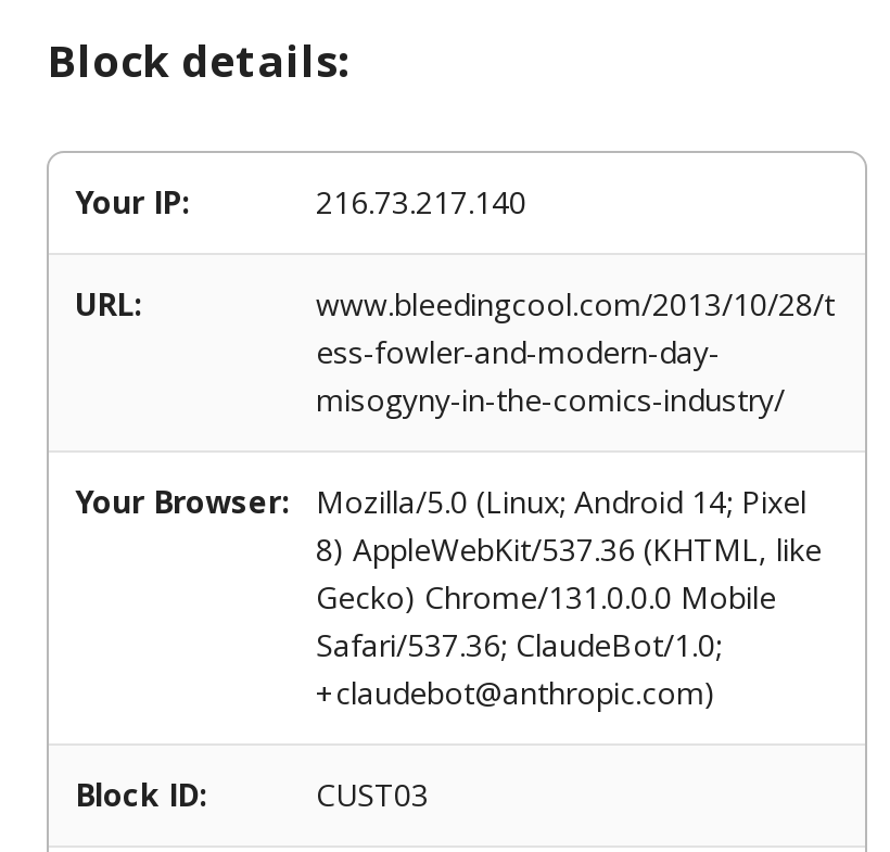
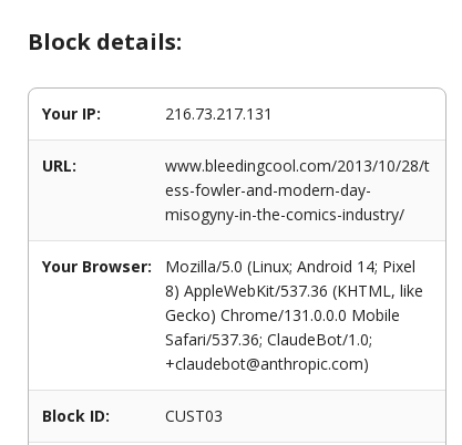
[316,181,526,222] 216.73.217.140 -> [165,103,273,124] 216.73.217.131

